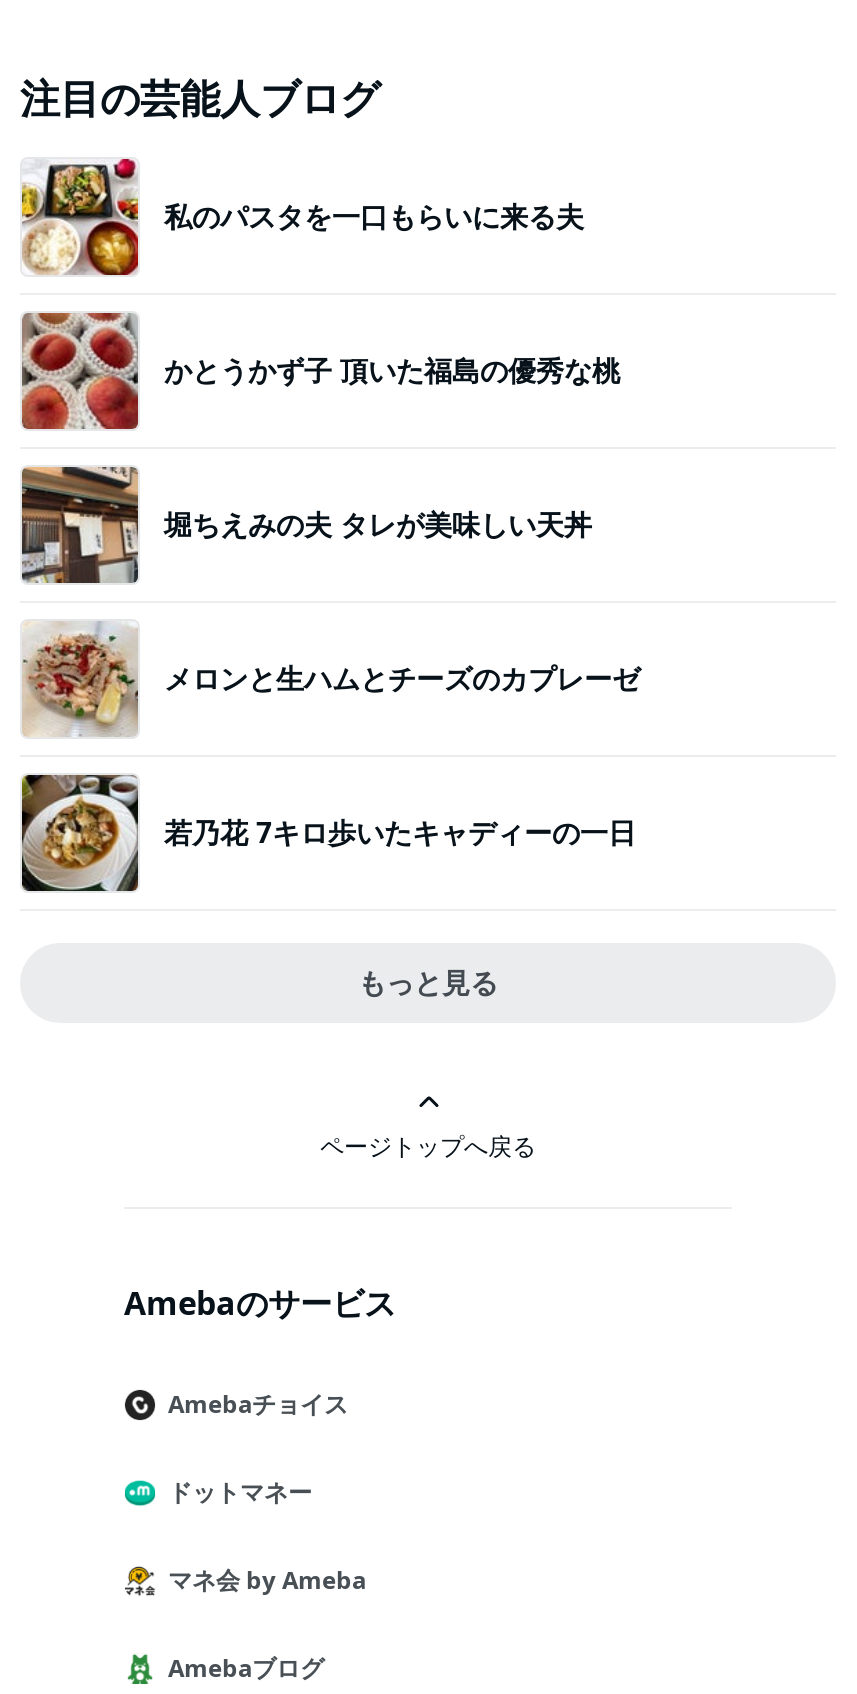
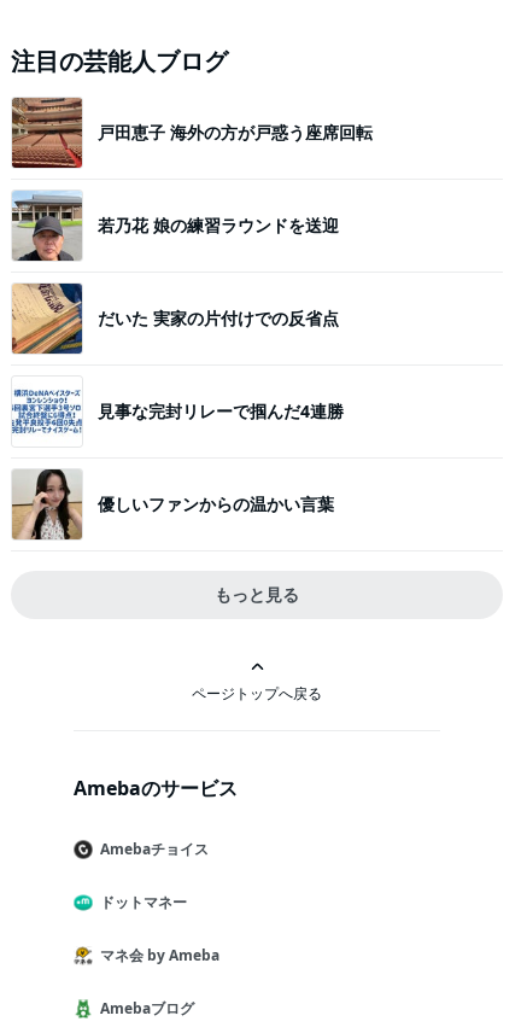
[20,157,584,277] [image] | 私のパスタを一口もらいに来る夫 -> [11,97,373,169] [image] | 戸田恵子 海外の方が戸惑う座席回転
[20,311,620,431] [image] | かとうかず子 頂いた福島の優秀な桃 -> [11,191,339,262] [image] | 若乃花 娘の練習ラウンドを送迎
[20,465,592,585] [image] | 堀ちえみの夫 タレが美味しい天丼 -> [11,282,339,355] [image] | だいた 実家の片付けでの反省点
[20,621,640,737] [image] | メロンと生ハムとチーズのカプレーゼ -> [11,378,344,447] [image] | 見事な完封リレーで掴んだ4連勝
[20,773,636,893] [image] | 若乃花 7キロ歩いたキャディーの一日 -> [11,469,334,541] [image] | 優しいファンからの温かい言葉

